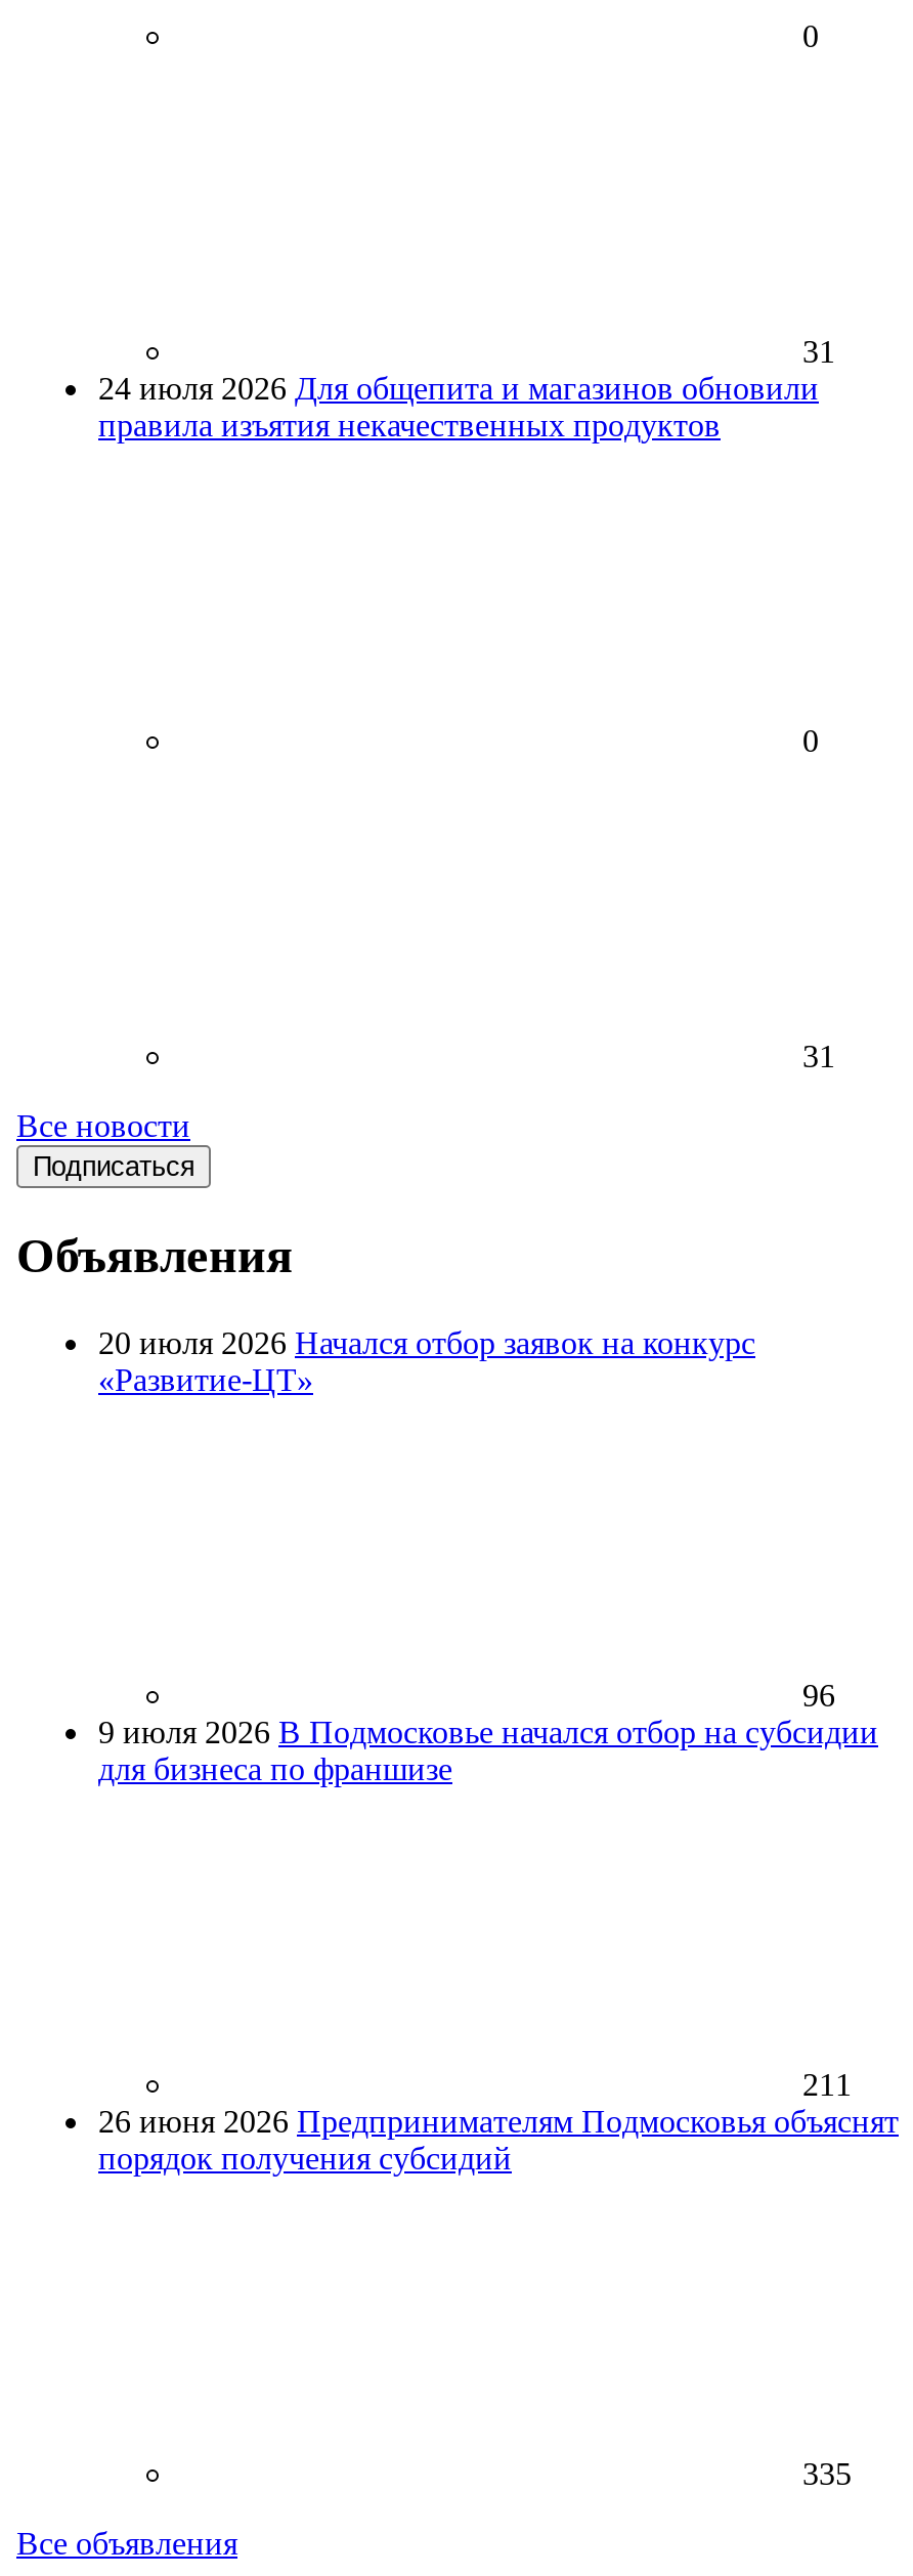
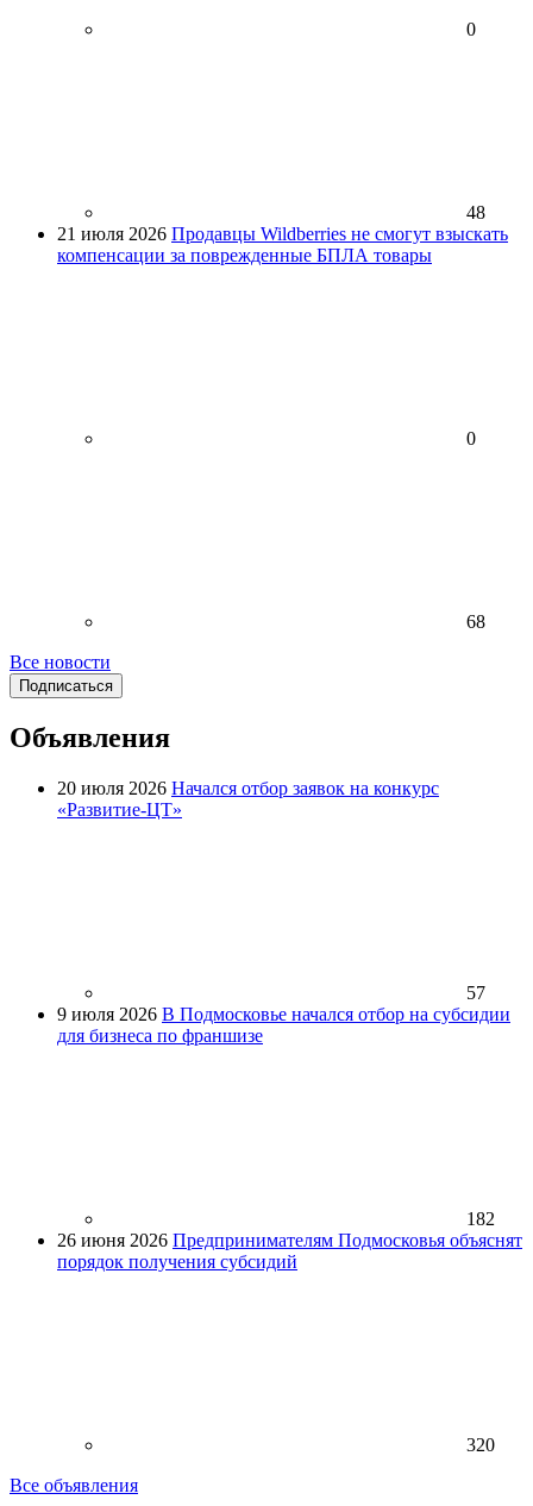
[98,334,835,442] 31 | 24 июля 2026 Для общепита и магазинов обновили | правила изъятия некачественных продуктов -> [57,202,508,265] 48 | 21 июля 2026 Продавцы Wildberries не смогут взыскать | компенсации за поврежденные БПЛА товары
[802,1038,835,1073] 31 -> [466,611,485,632] 68
[802,1677,835,1712] 96 -> [466,982,485,1003] 57
[802,2067,852,2101] 211 -> [466,1208,495,1229] 182
[802,2456,852,2491] 335 -> [466,1434,495,1455] 320

